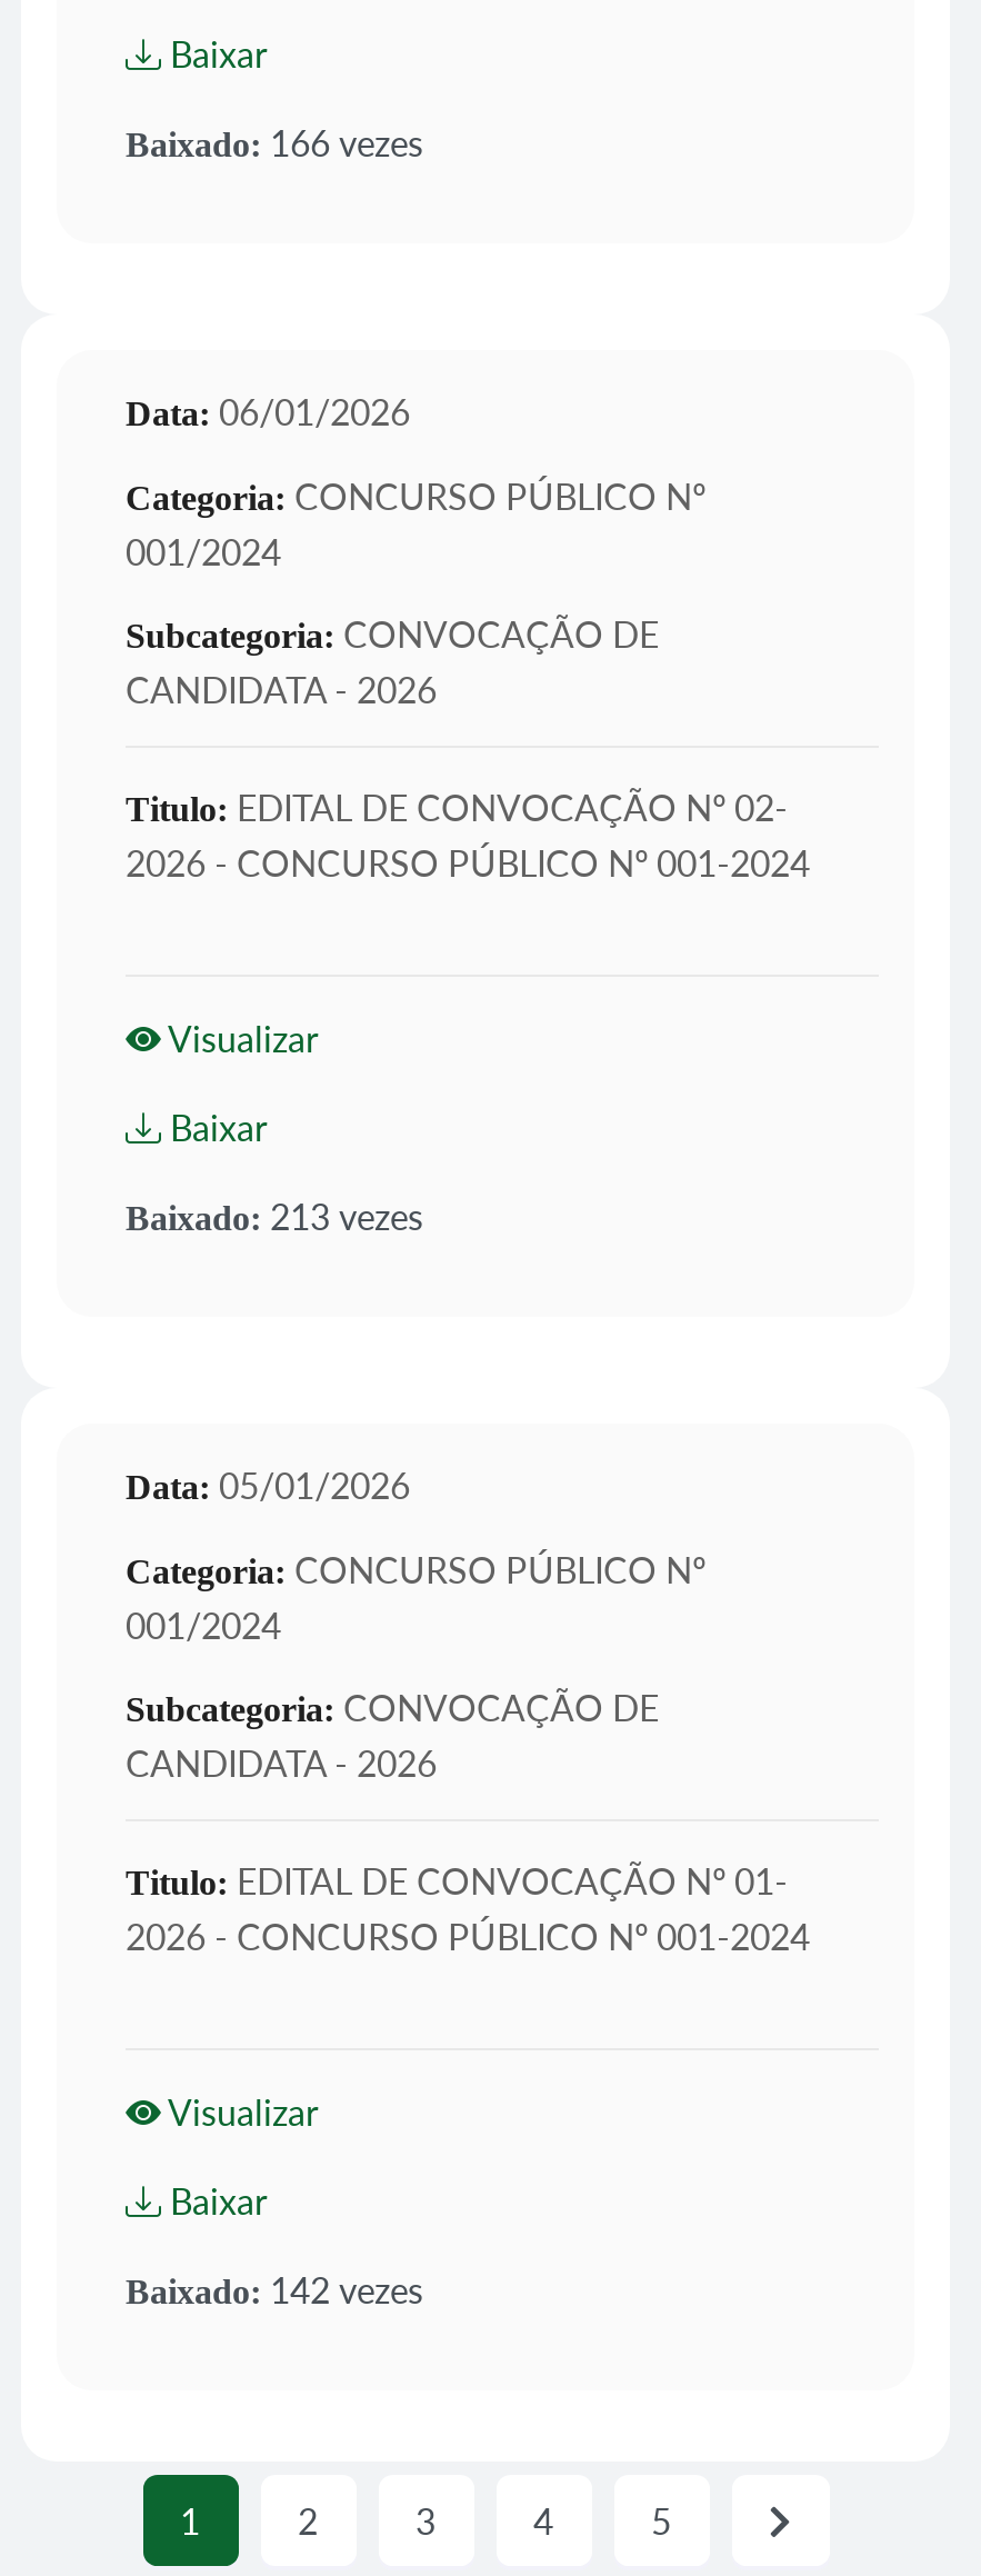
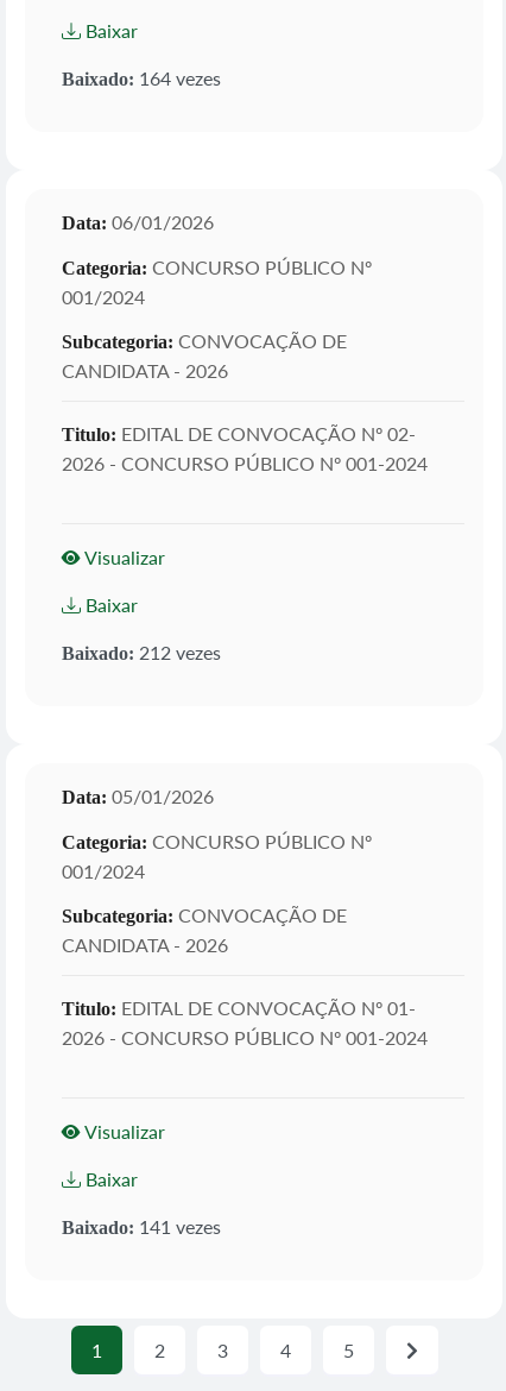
[126,121,423,163] Baixado: 166 vezes -> [62,67,221,89] Baixado: 164 vezes
[126,1195,423,1237] Baixado: 213 vezes -> [62,641,221,663] Baixado: 212 vezes
[126,2268,423,2310] Baixado: 142 vezes -> [62,1215,221,1238] Baixado: 141 vezes

